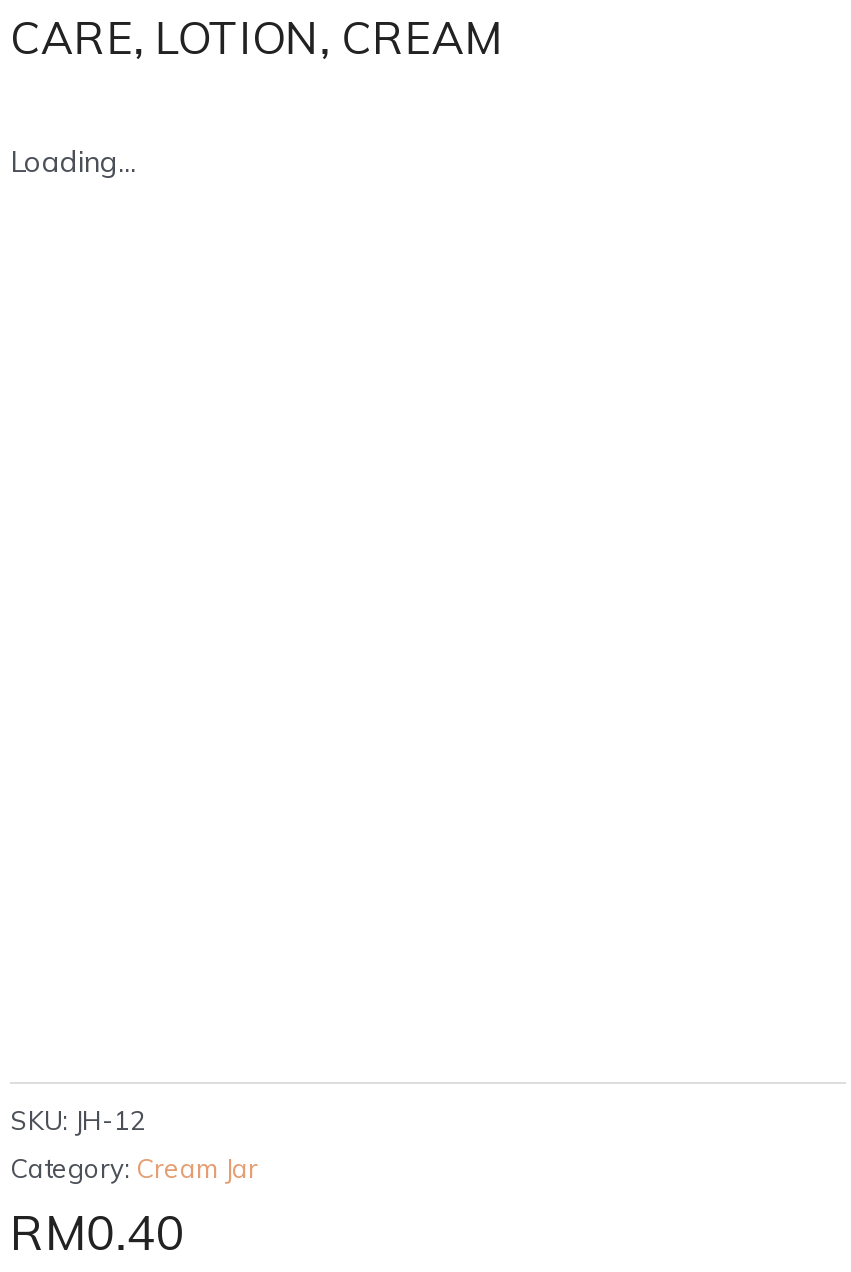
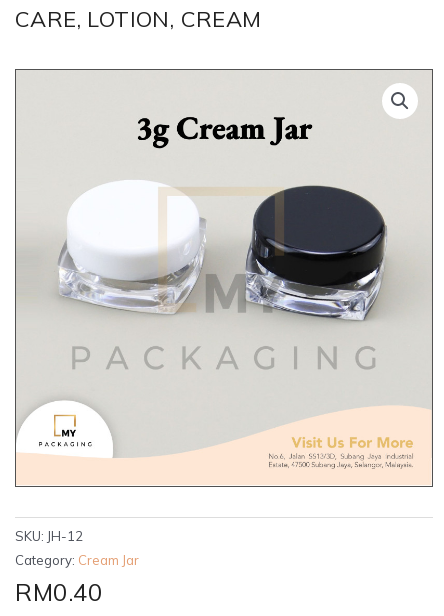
none -> [14,68,434,488] [image]
[10,141,136,179] Loading... -> none

